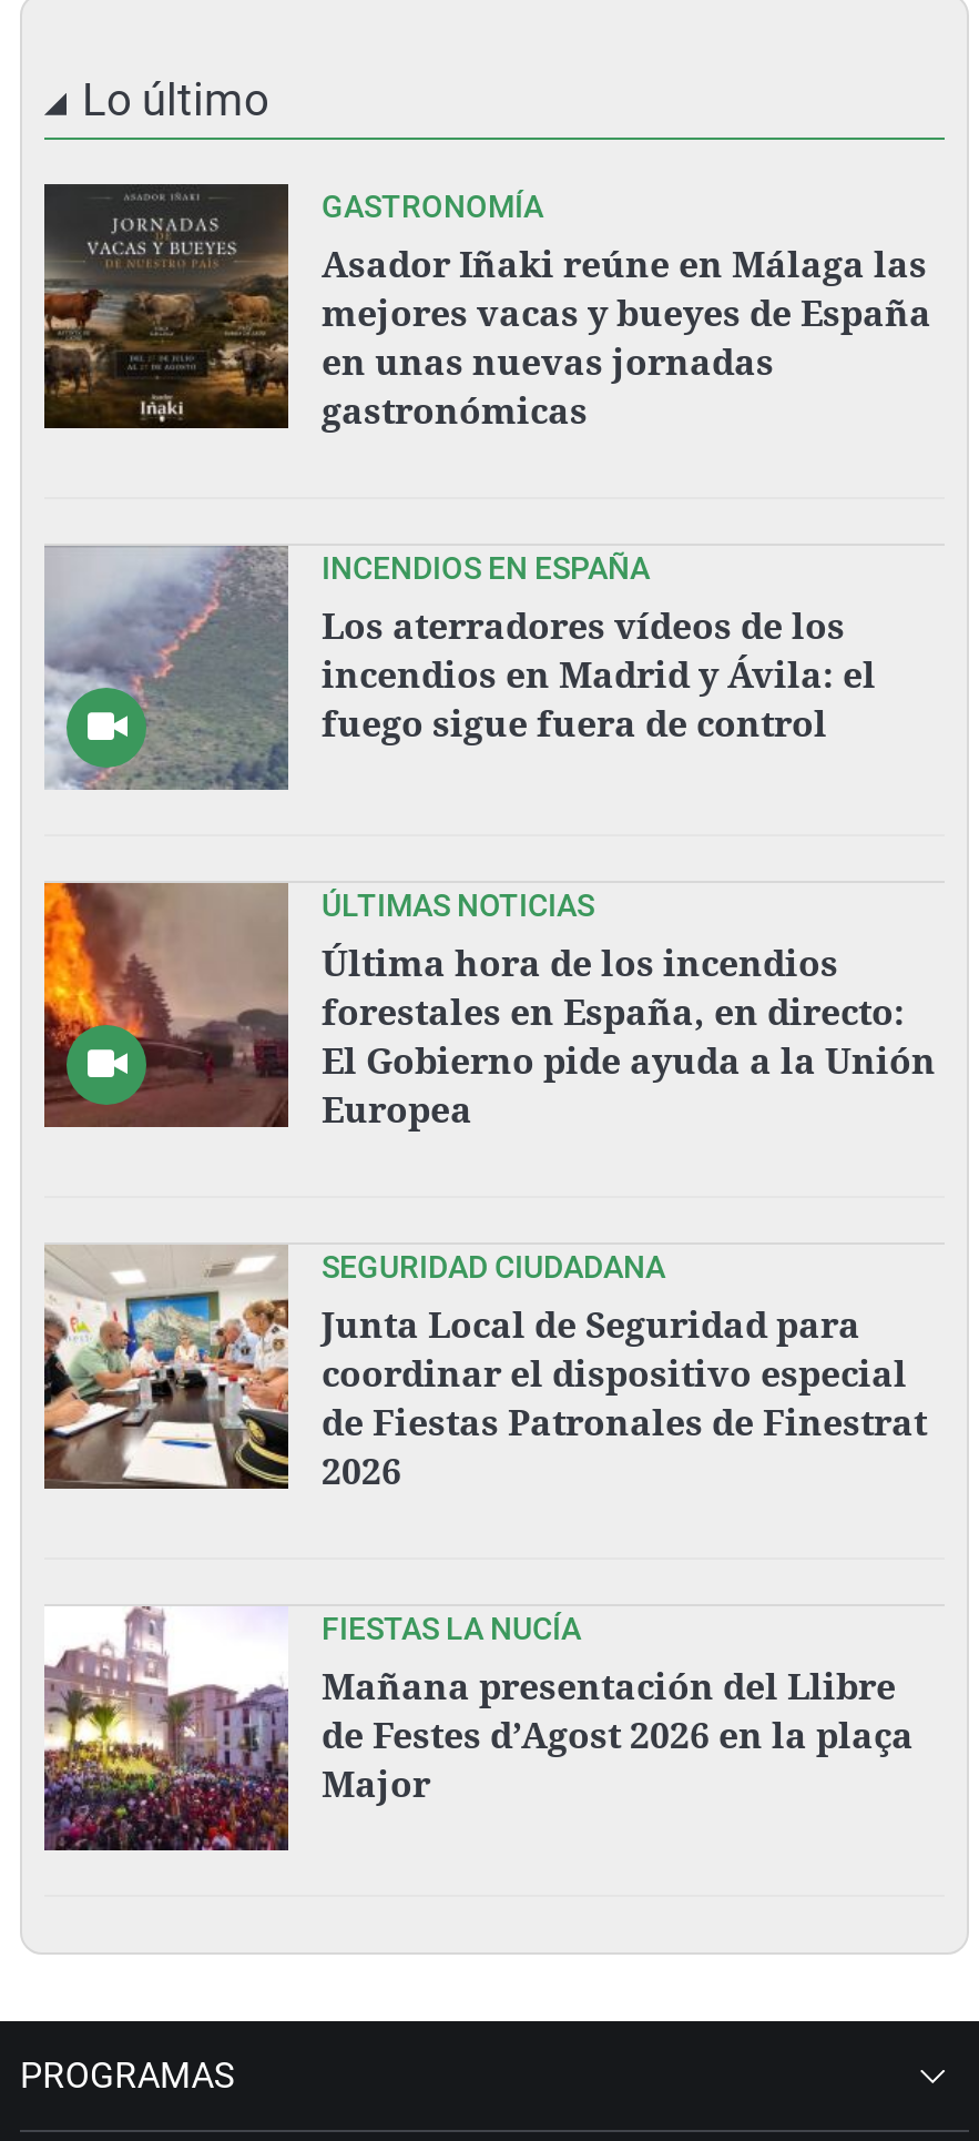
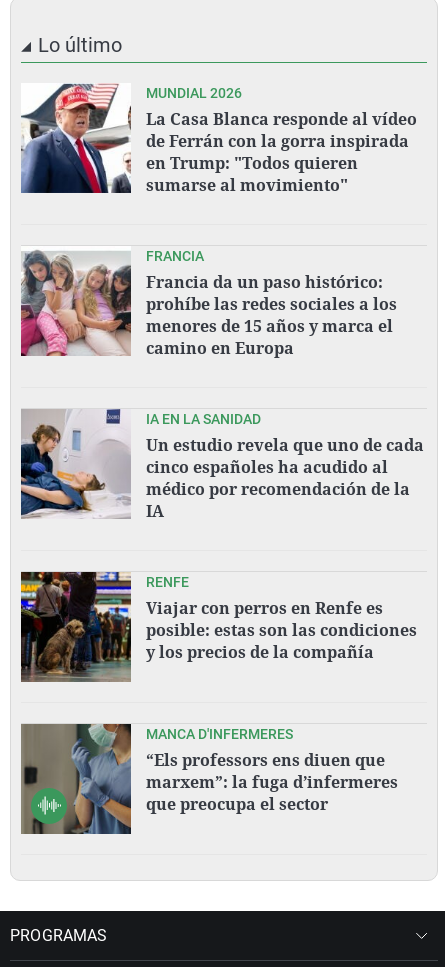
[42,182,931,434] [image] | GASTRONOMÍA | Asador Iñaki reúne en Málaga las | mejores vacas y bueyes de España | en unas nuevas jornadas | gastronómicas -> [21,83,417,196] [image] | MUNDIAL 2026 | La Casa Blanca responde al vídeo | de Ferrán con la gorra inspirada | en Trump: "Todos quieren | sumarse al movimiento"
[44,544,876,790] [image] | INCENDIOS EN ESPAÑA | Los aterradores vídeos de los | incendios en Madrid y Ávila: el | fuego sigue fuera de control -> [20,246,397,359] [image] | FRANCIA | Francia da un paso histórico: | prohíbe las redes sociales a los | menores de 15 años y marca el | camino en Europa
[42,881,936,1149] [image] | ÚLTIMAS NOTICIAS | Última hora de los incendios | forestales en España, en directo: | El Gobierno pide ayuda a la Unión | Europea -> [20,398,424,522] [image] | IA EN LA SANIDAD | Un estudio revela que uno de cada | cinco españoles ha acudido al | médico por recomendación de la | IA
[42,1242,927,1513] [image] | SEGURIDAD CIUDADANA | Junta Local de Seguridad para | coordinar el dispositivo especial | de Fiestas Patronales de Finestrat | 2026 -> [20,561,417,683] [image] | RENFE | Viajar con perros en Renfe es | posible: estas son las condiciones | y los precios de la compañía
[42,1606,914,1853] [image] | FIESTAS LA NUCÍA | Mañana presentación del Llibre | de Festes d’Agost 2026 en la plaça | Major -> [20,723,398,834] [image] | MANCA D'INFERMERES | “Els professors ens diuen que | marxem”: la fuga d’infermeres | que preocupa el sector

